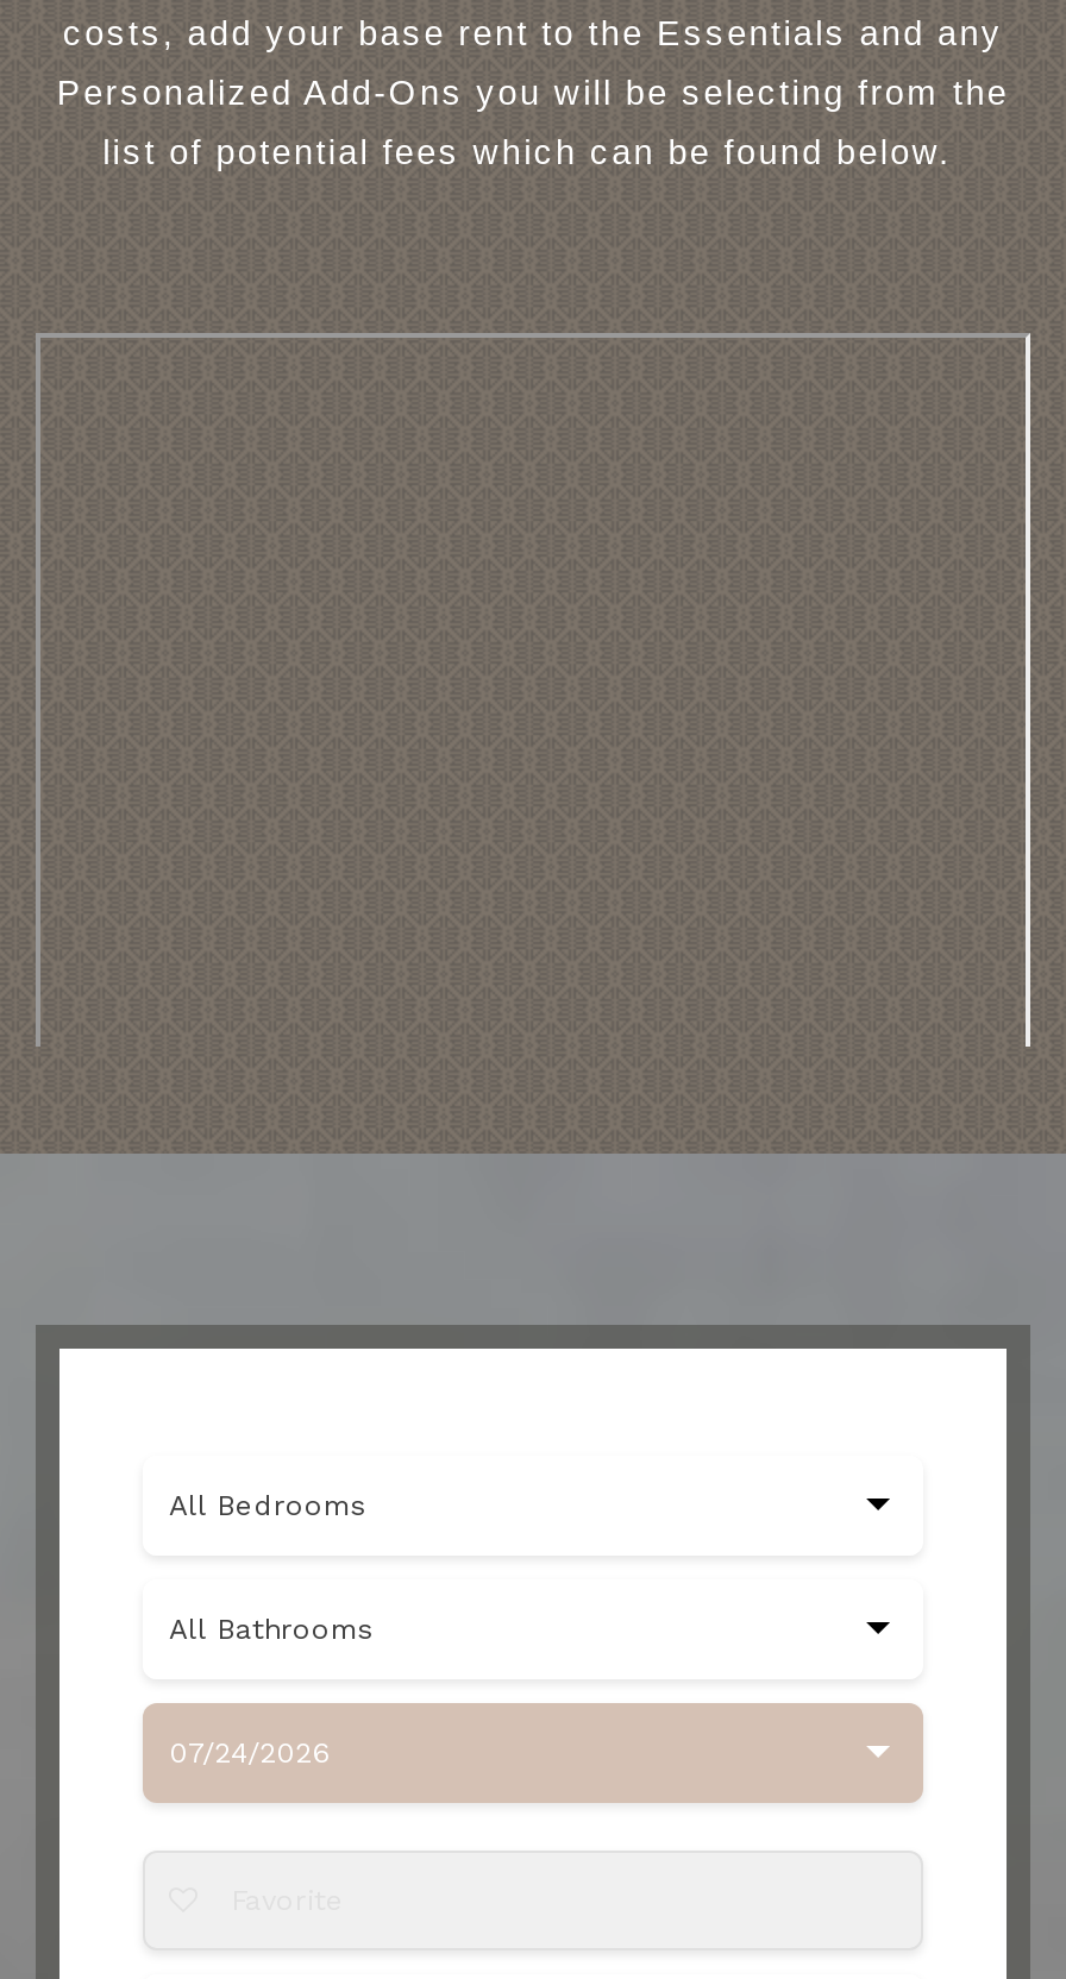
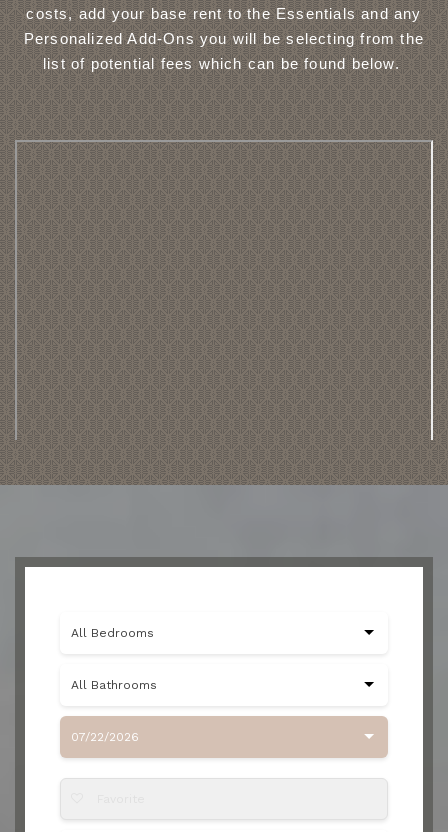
[169,1736,331,1770] 07/24/2026 -> [71,730,139,744] 07/22/2026

